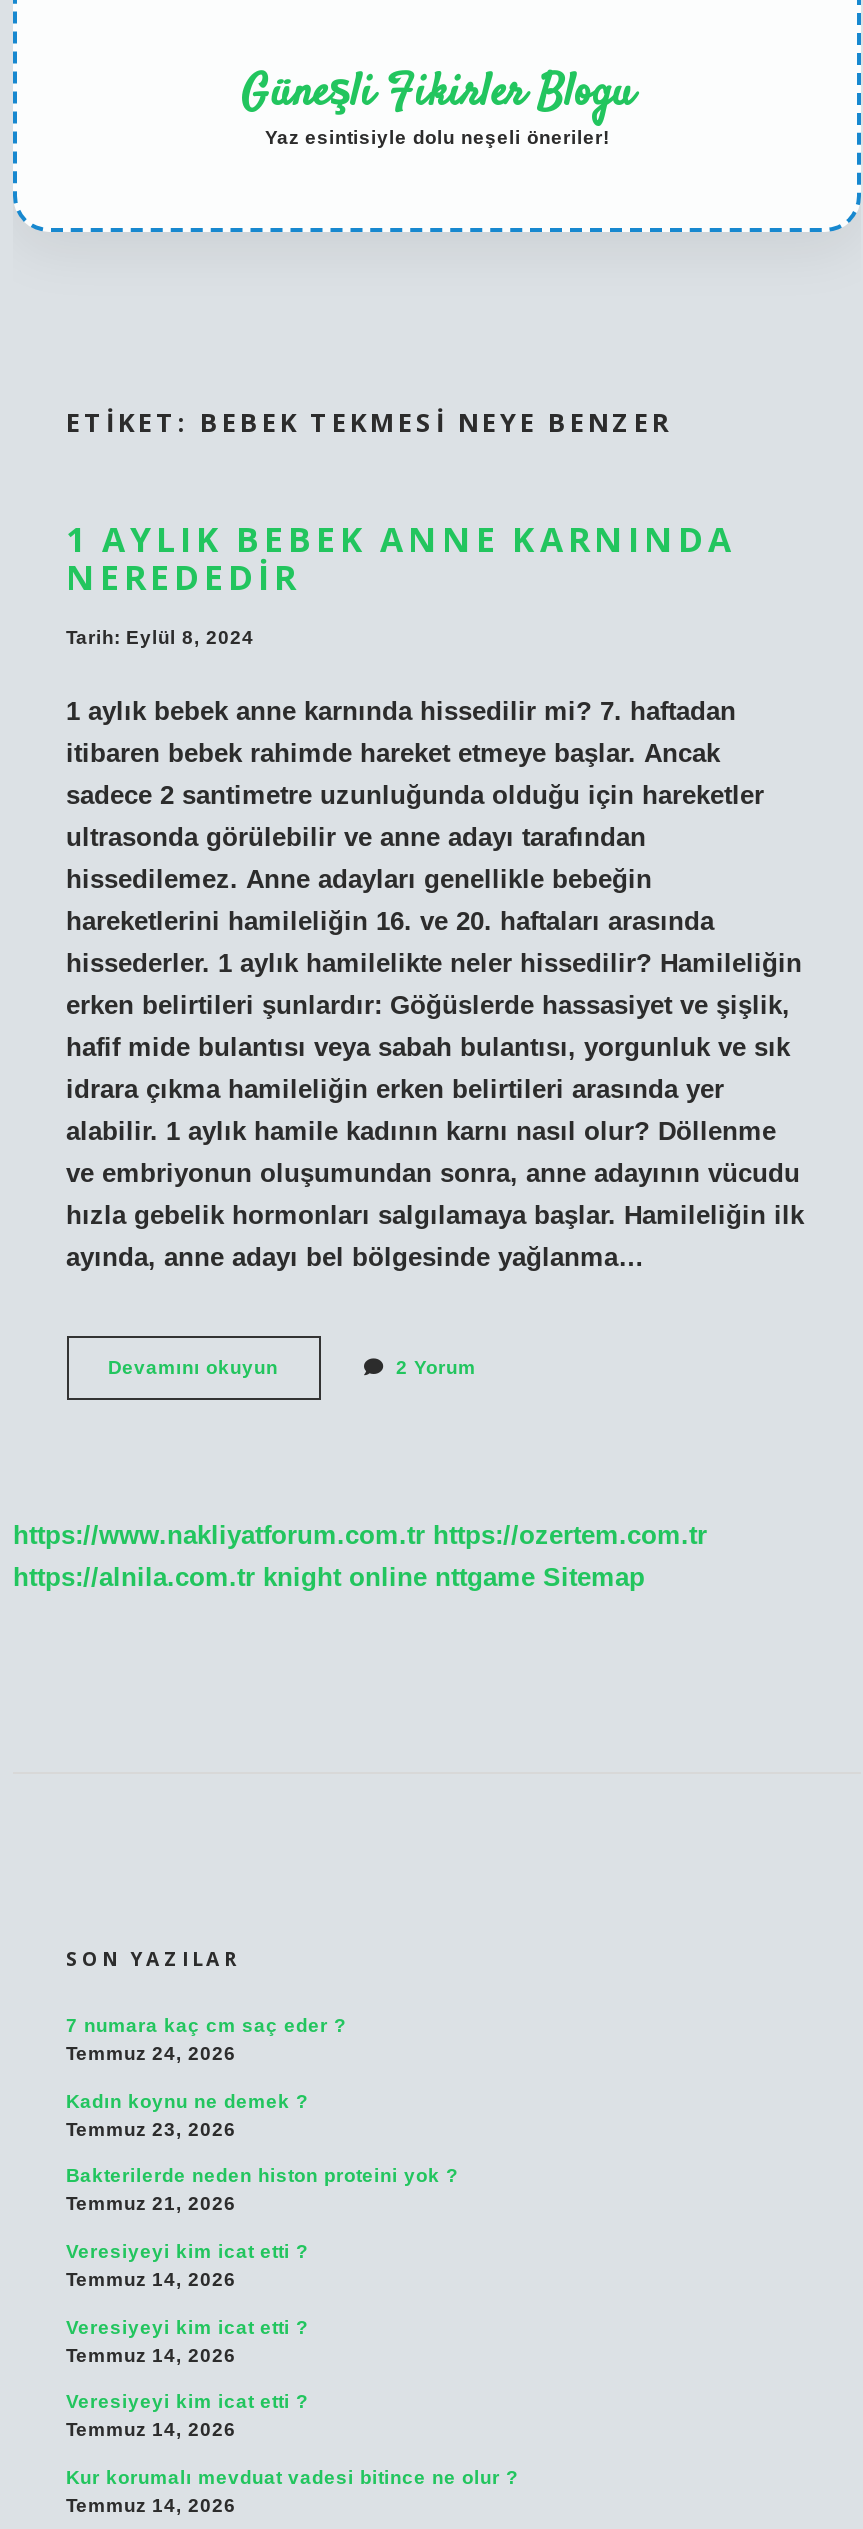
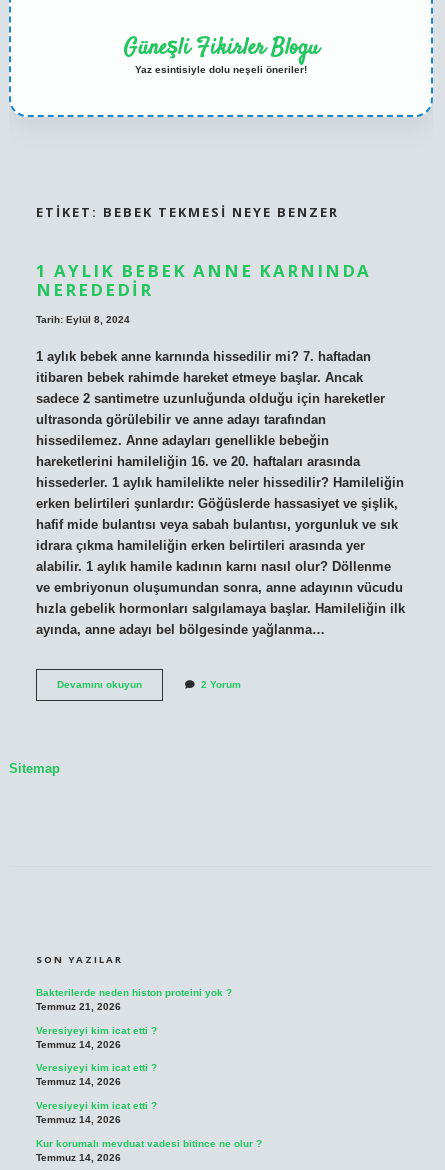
[13,1521,707,1593] https://www.nakliyatforum.com.tr https://ozertem.com.tr | https://alnila.com.tr knight online nttgame Sitemap -> [9,761,60,776] Sitemap
[66,2015,346,2140] 7 numara kaç cm saç eder ? | Temmuz 24, 2026 | Kadın koynu ne demek ? | Temmuz 23, 2026 -> none

